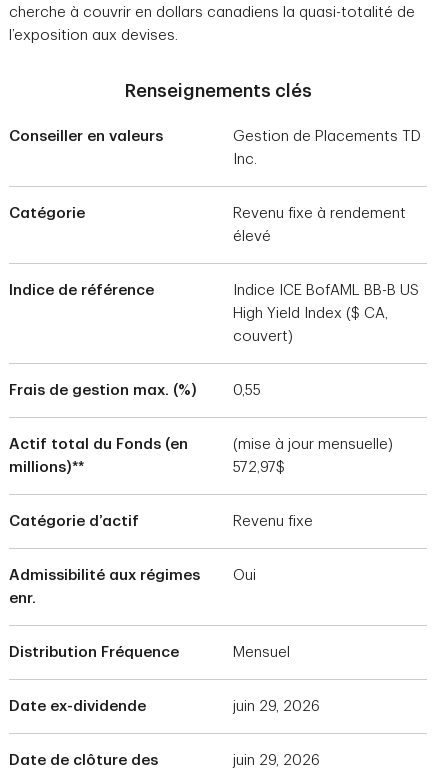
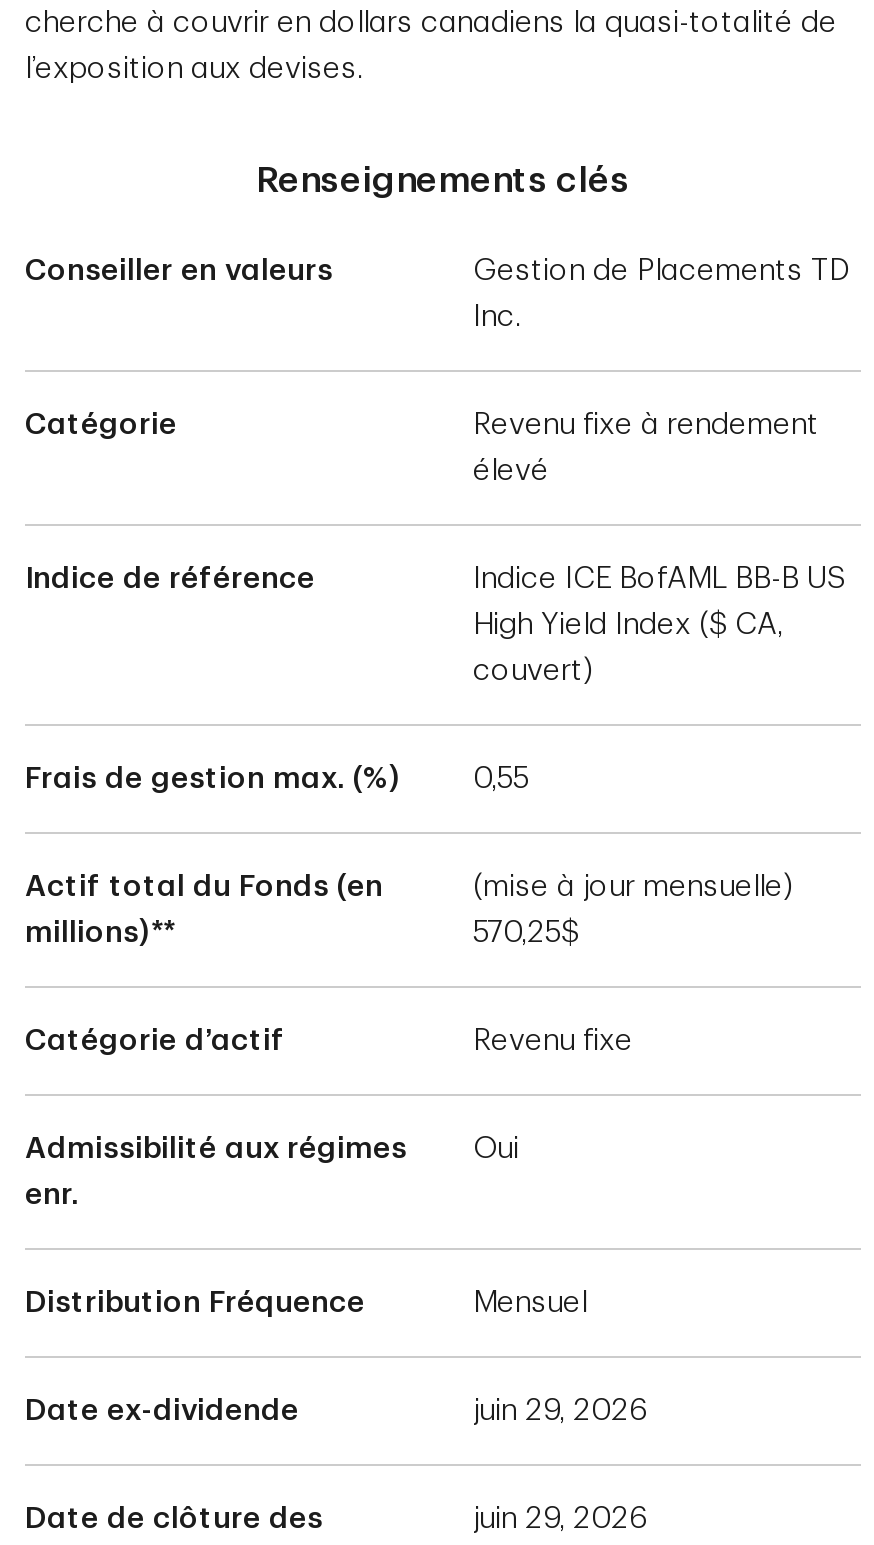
[233,460,285,475] 572,97$ -> [473,918,579,948] 570,25$

